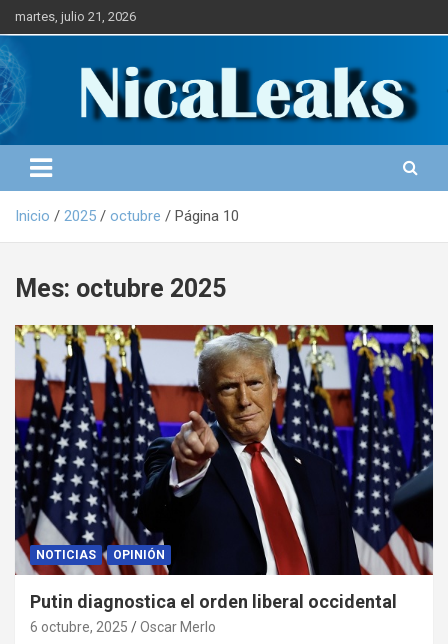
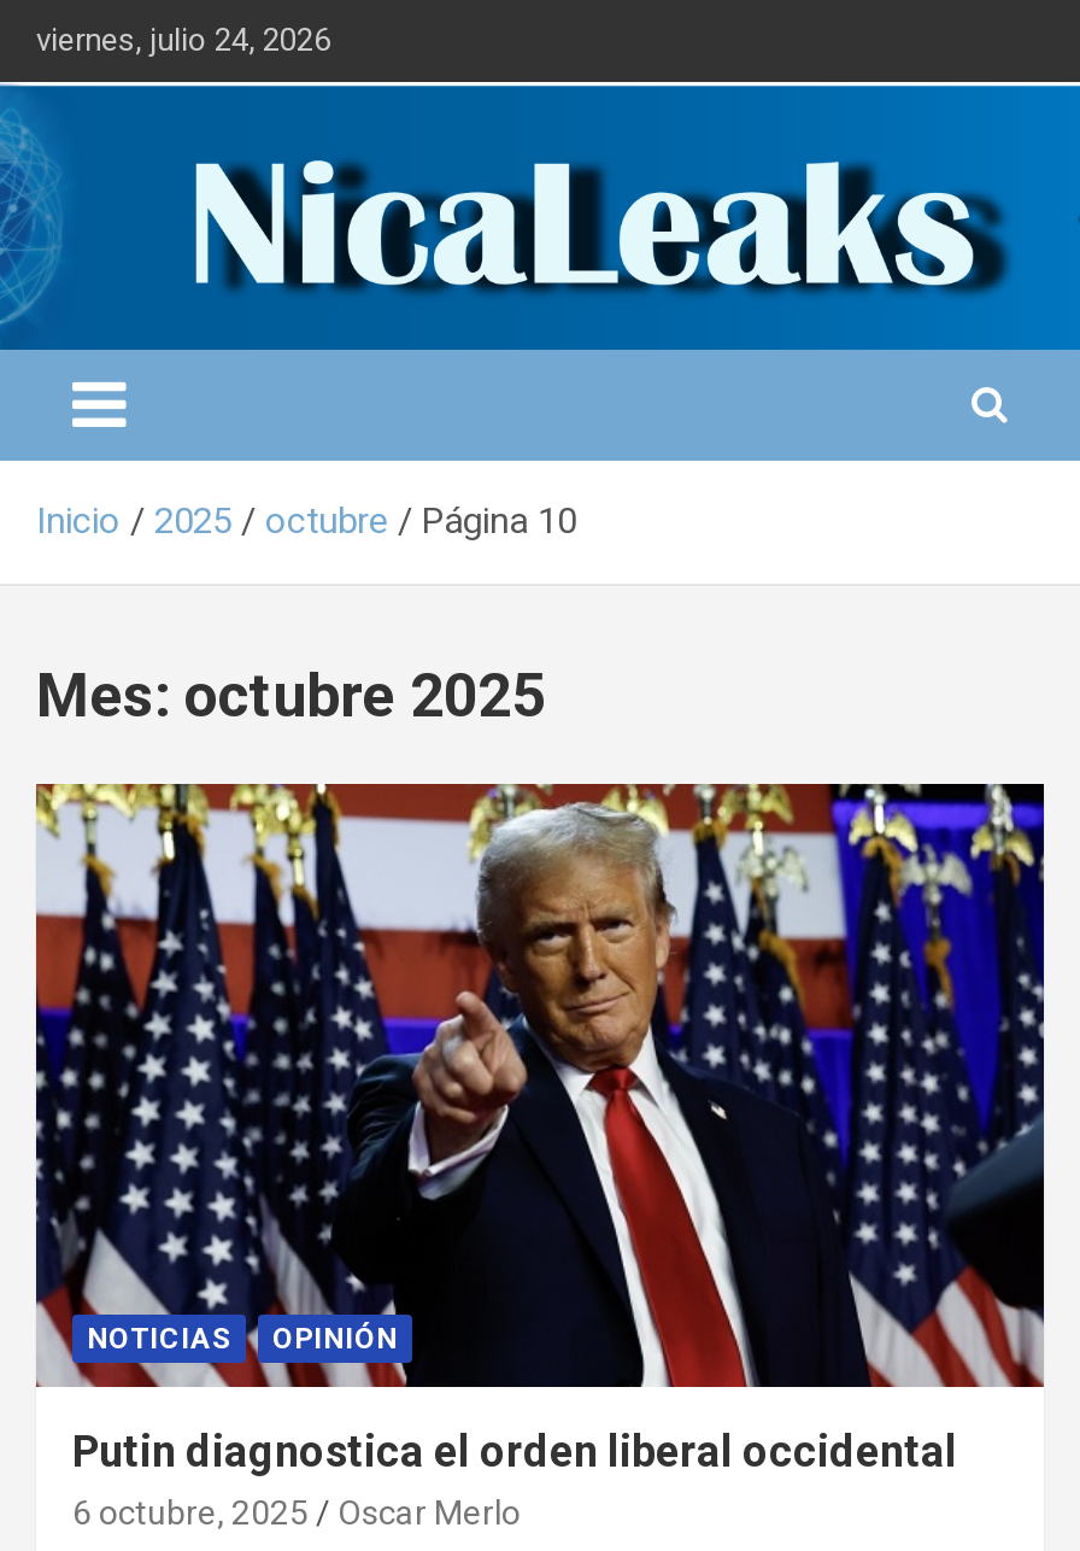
[15,9,136,24] martes, julio 21, 2026 -> [36,22,330,58] viernes, julio 24, 2026

